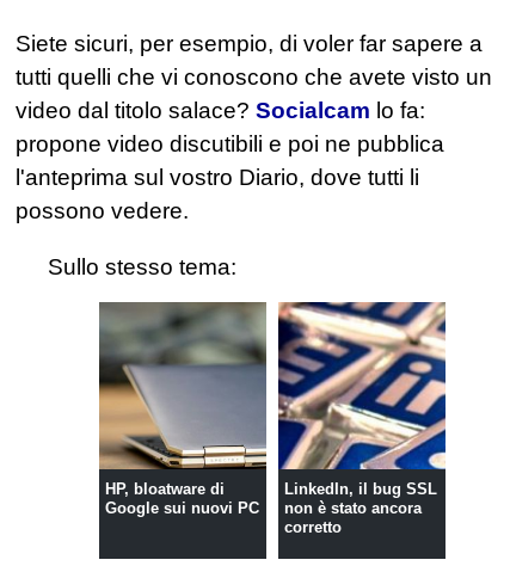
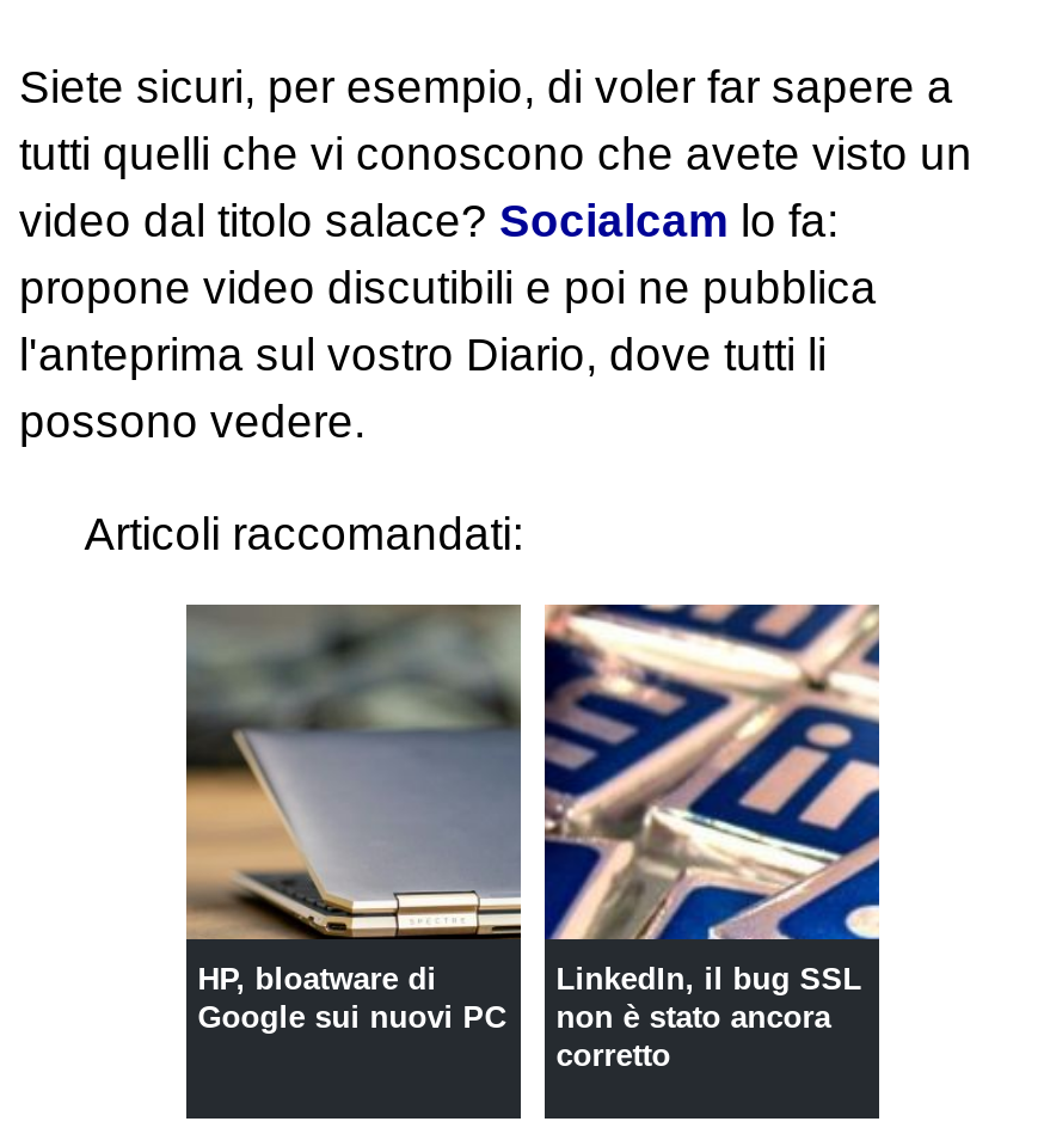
[48,255,237,280] Sullo stesso tema: -> [84,510,524,560] Articoli raccomandati:

